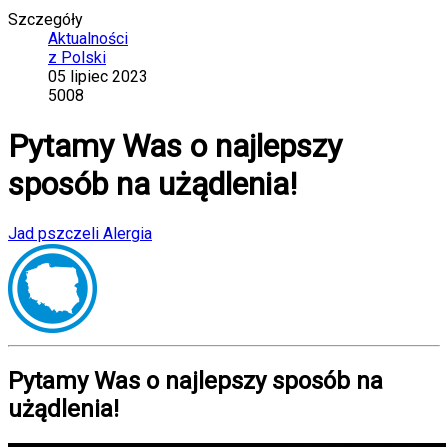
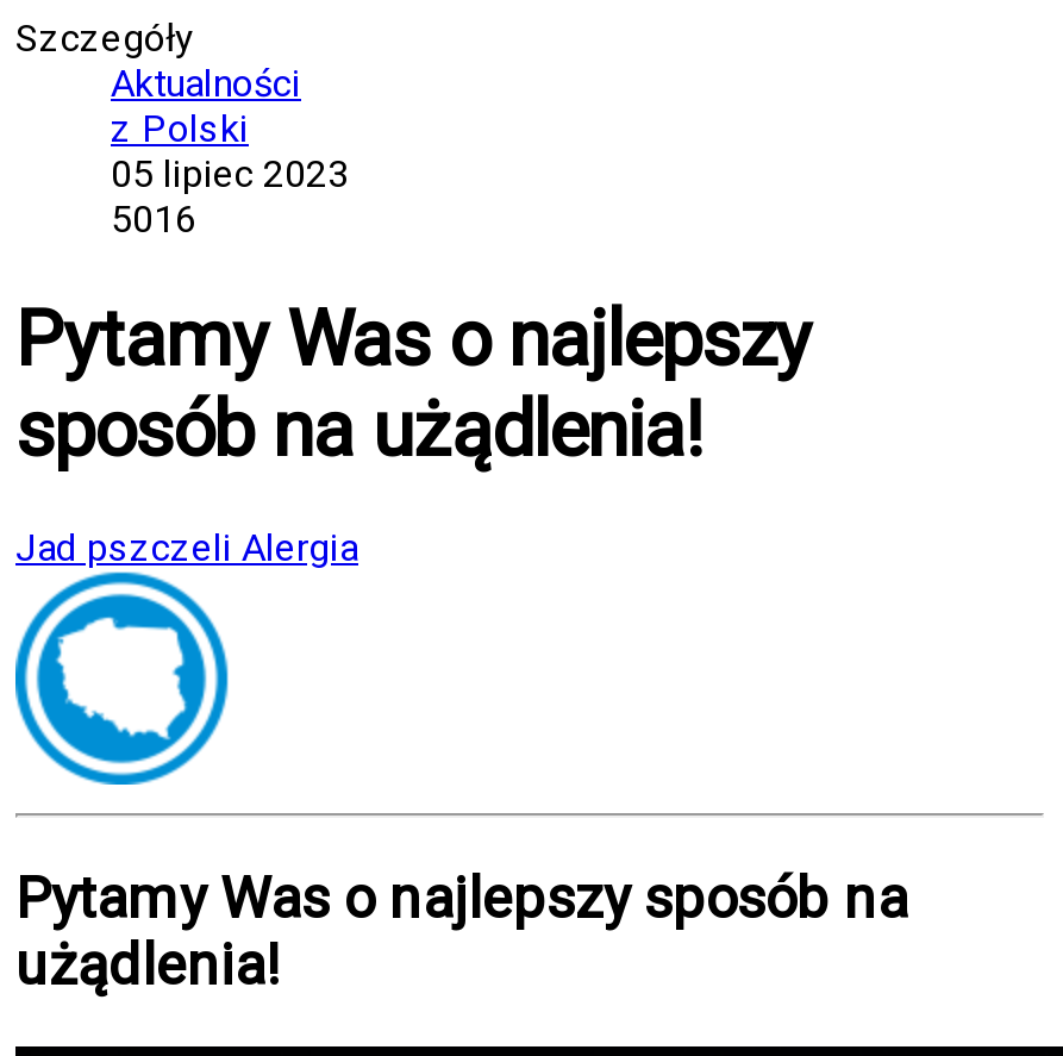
[48,86,84,105] 5008 -> [111,197,196,242] 5016

